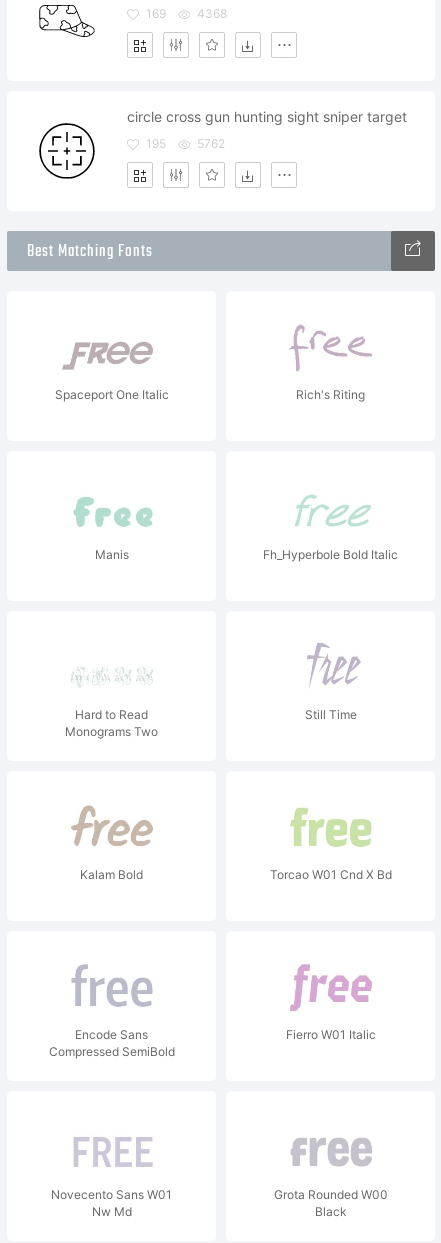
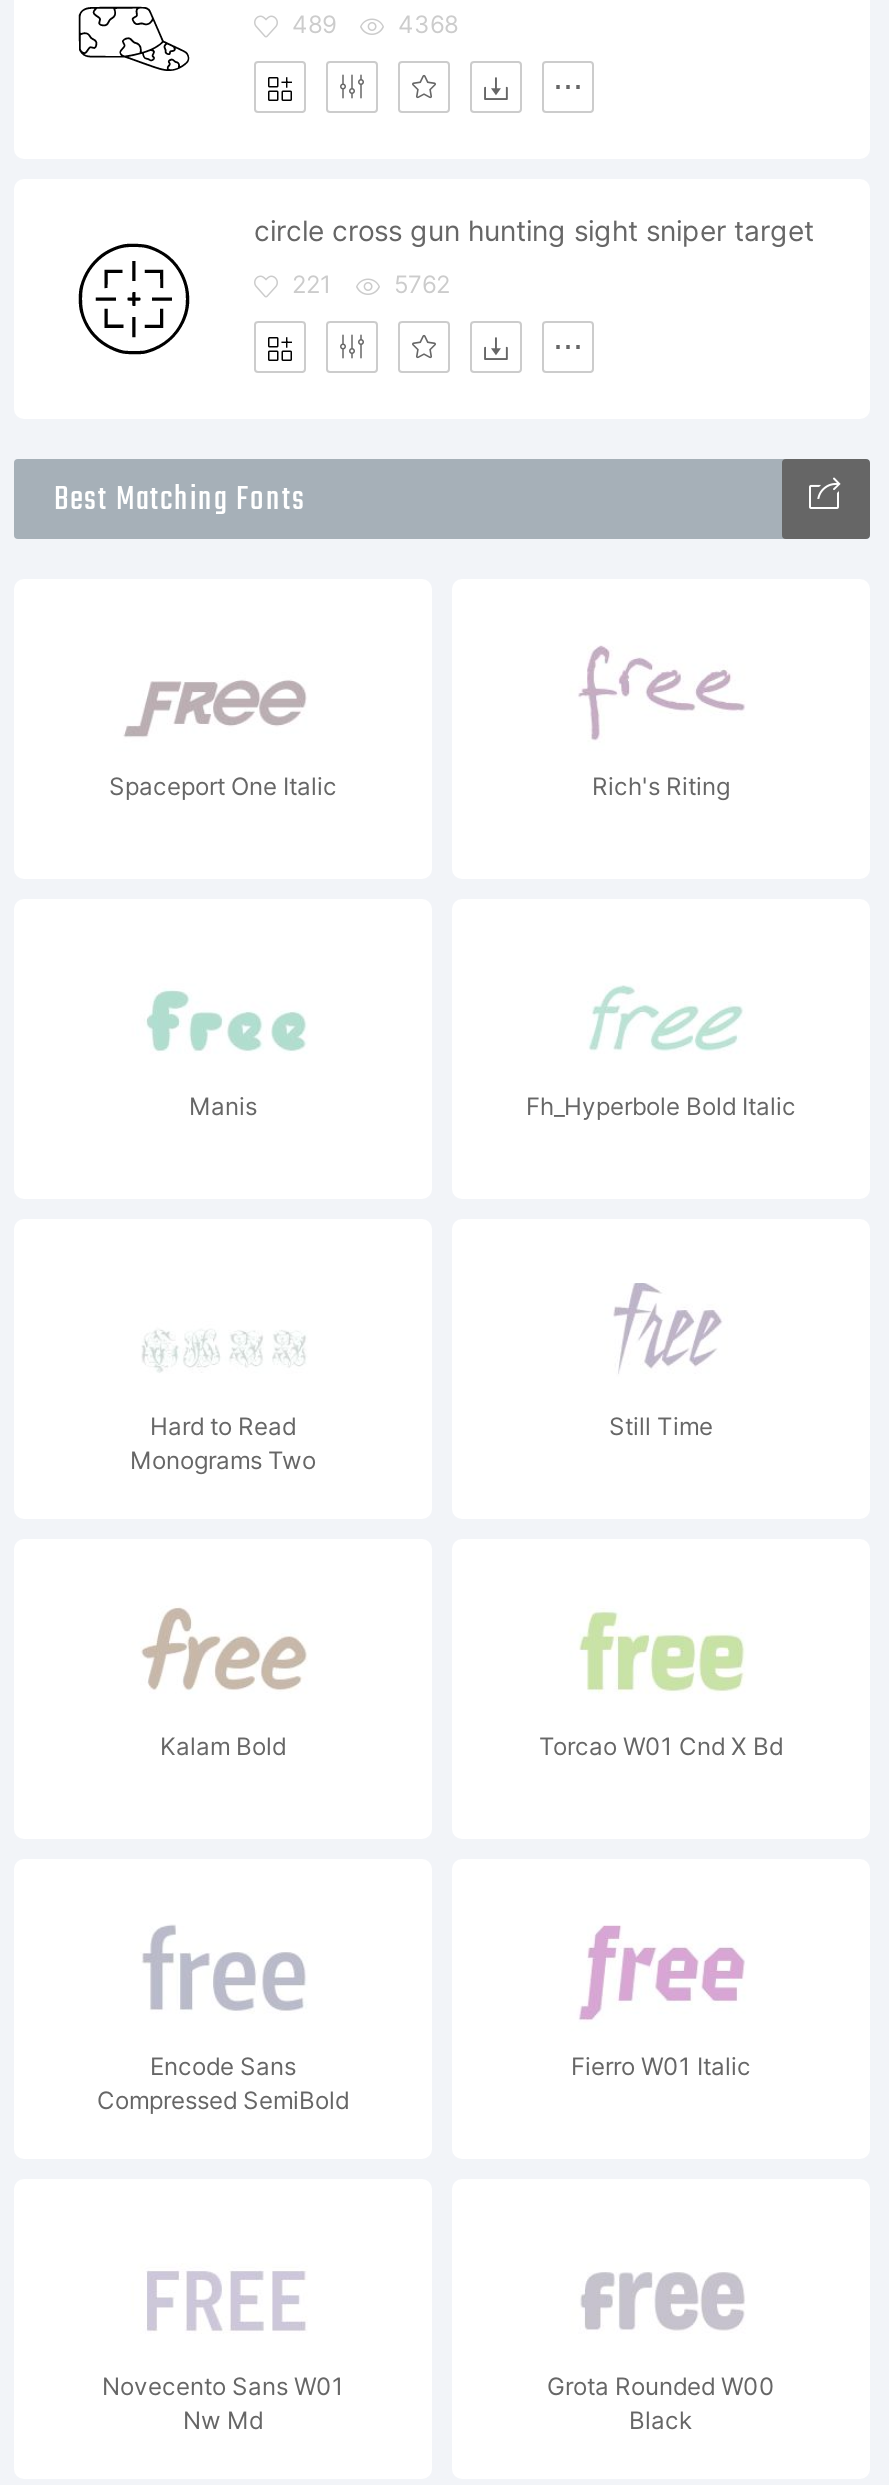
[146,6,166,21] 169 -> [292,9,336,39] 489
[146,136,166,151] 195 -> [292,269,332,299] 221

